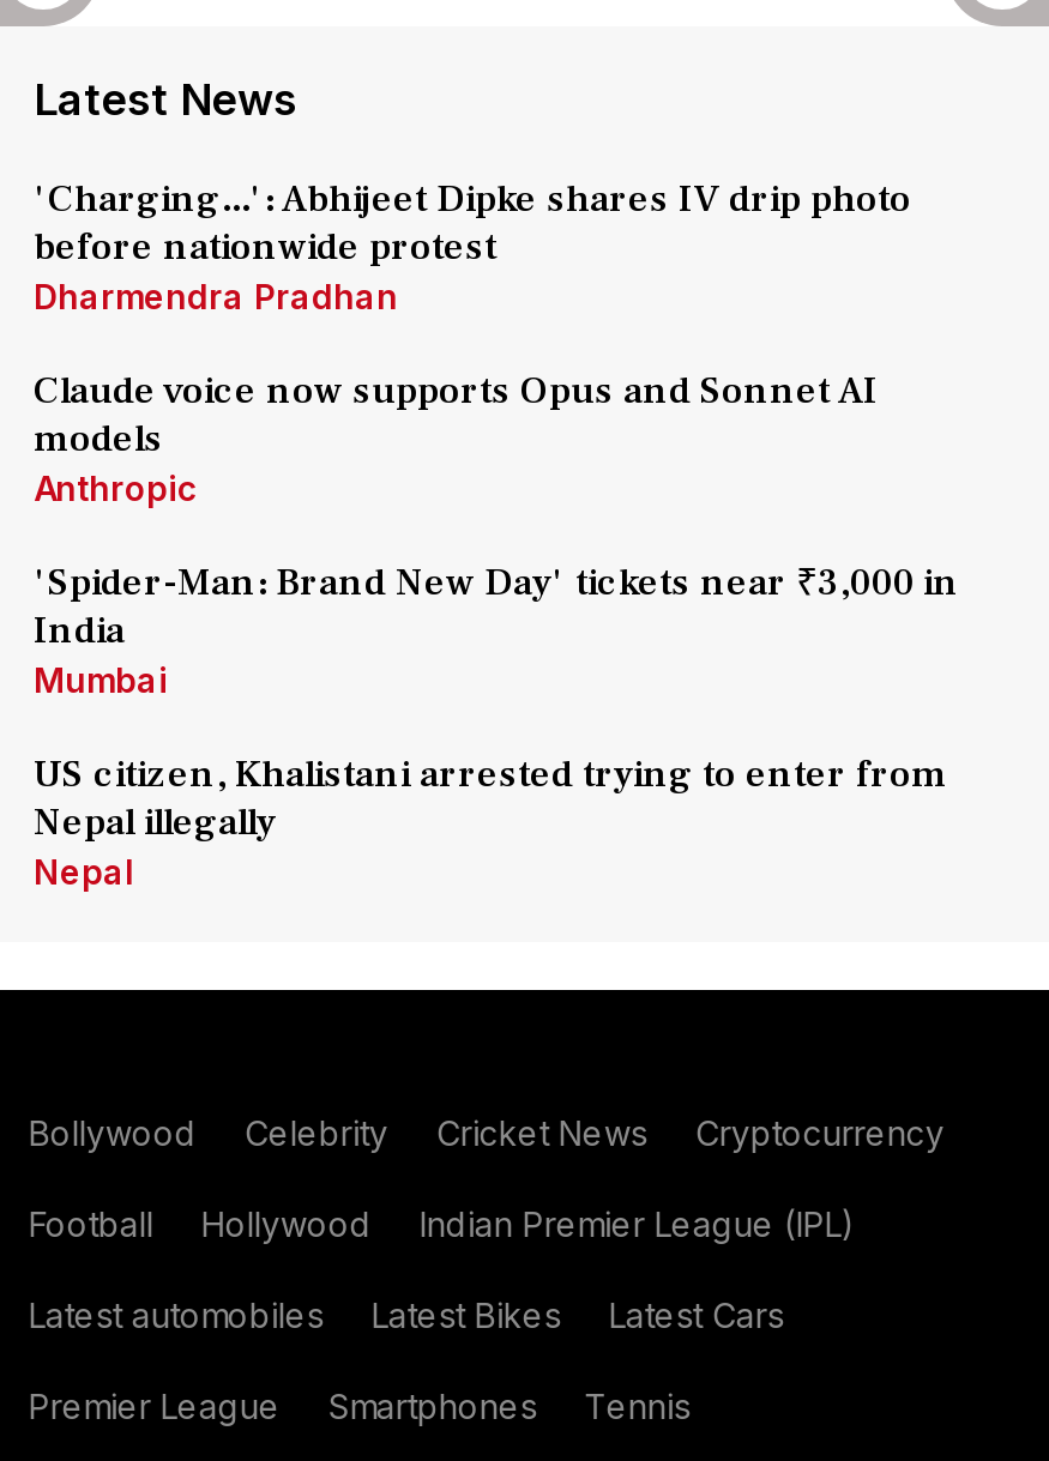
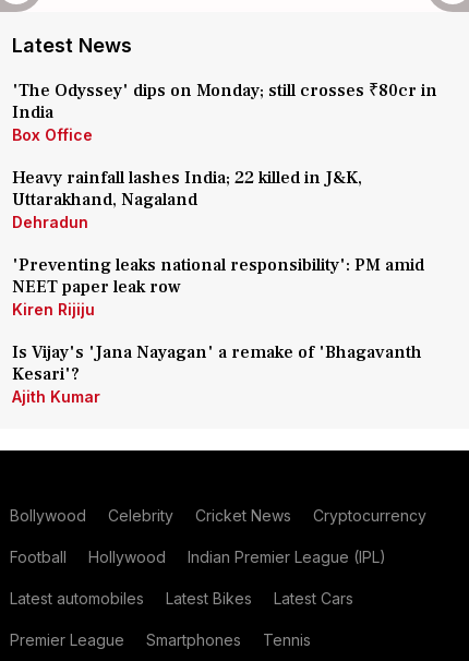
[34,175,959,606] 'Charging...': Abhijeet Dipke shares IV drip photo | before nationwide protest | Dharmendra Pradhan | Claude voice now supports Opus and Sonnet AI | models | Anthropic | 'Spider-Man: Brand New Day' tickets near ₹3,000 in -> [12,80,437,101] 'The Odyssey' dips on Monday; still crosses ₹80cr in
moved [34,606,125,654] -> [12,101,53,123]: India
[34,659,947,892] Mumbai | US citizen, Khalistani arrested trying to enter from | Nepal illegally | Nepal -> [12,125,424,406] Box Office | Heavy rainfall lashes India; 22 killed in J&K, | Uttarakhand, Nagaland | Dehradun | 'Preventing leaks national responsibility': PM amid | NEET paper leak row | Kiren Rijiju | Is Vijay's 'Jana Nayagan' a remake of 'Bhagavanth | Kesari'? | Ajith Kumar

